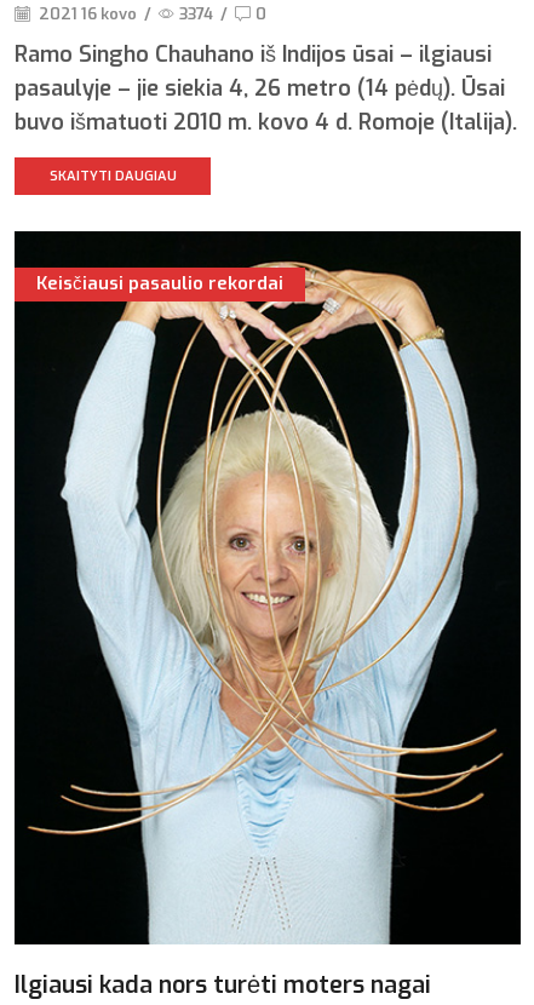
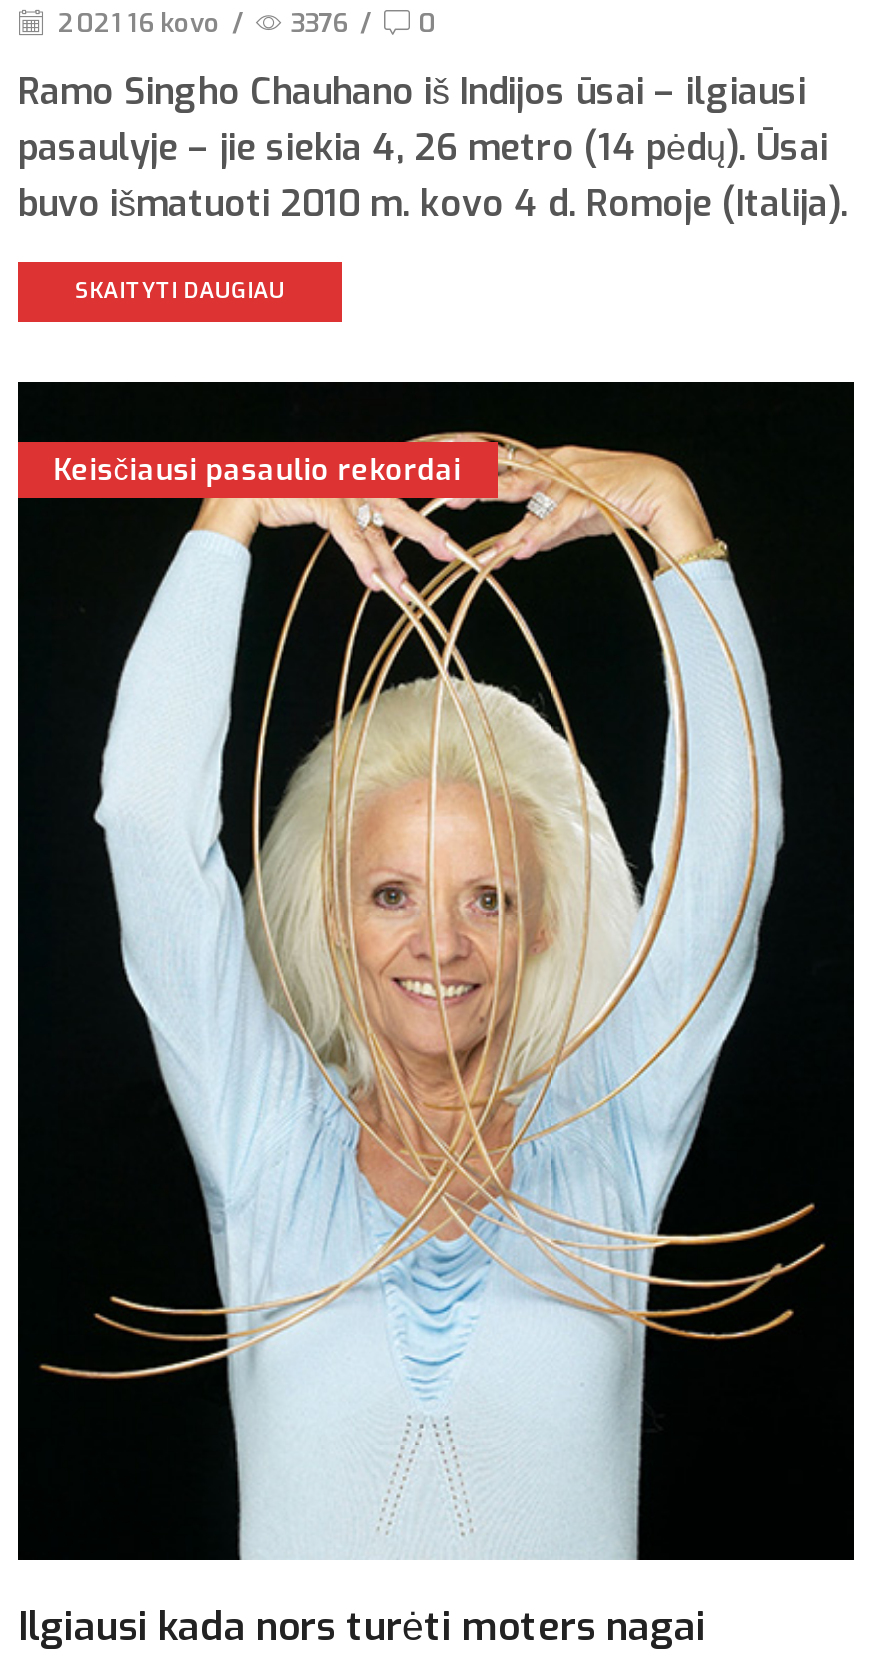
[35,4,266,24] 2021 16 kovo / 3374 / 0 -> [52,6,436,40] 2021 16 kovo / 3376 / 0

